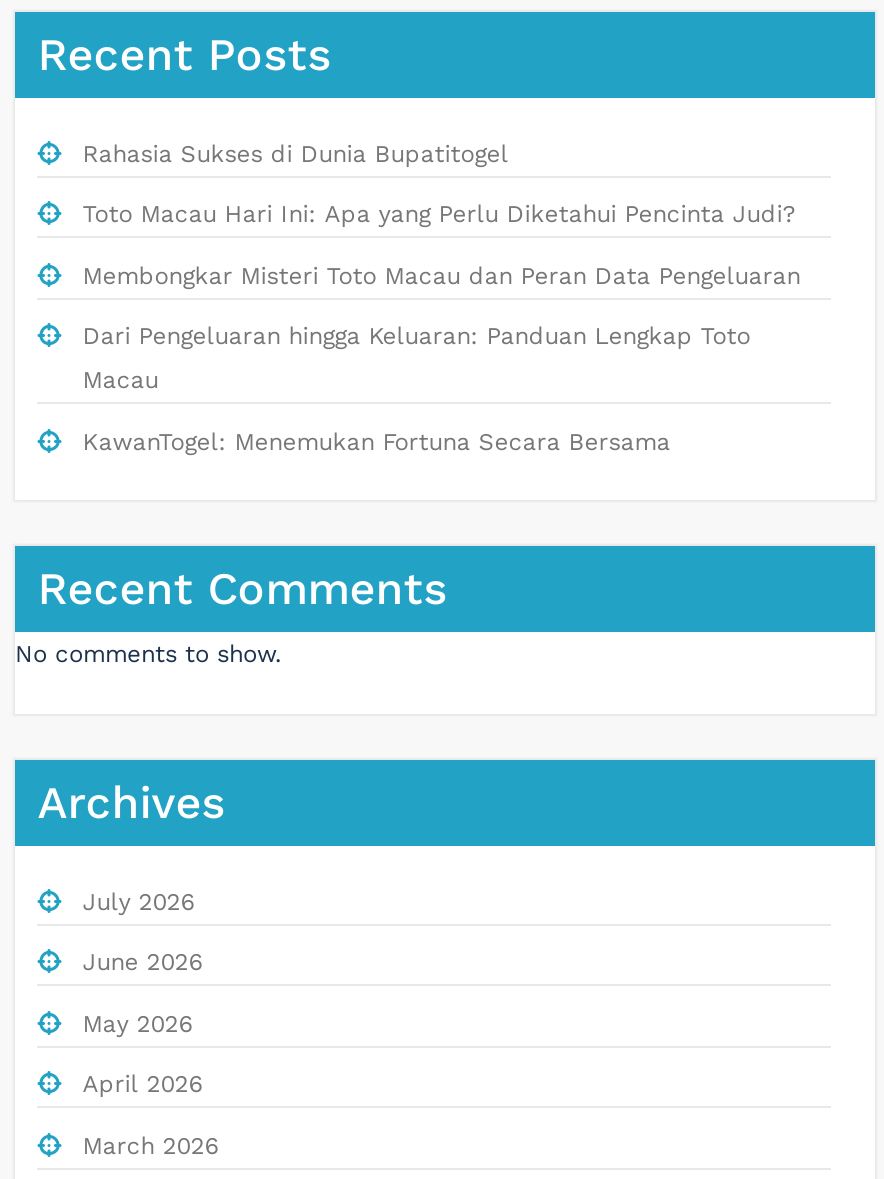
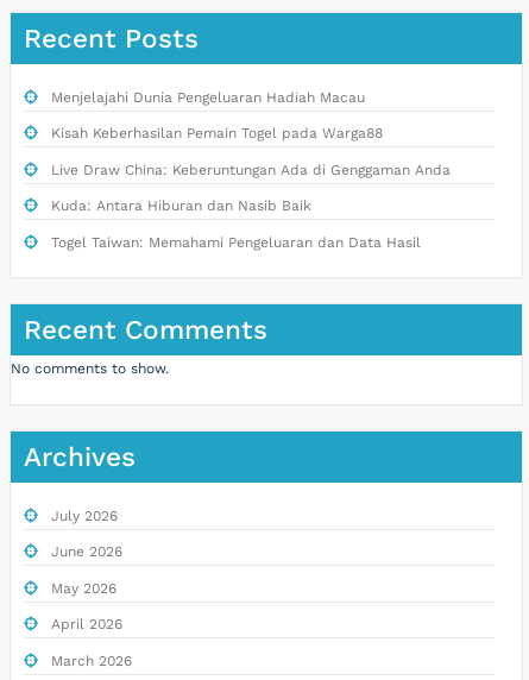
[83,139,801,455] Rahasia Sukses di Dunia Bupatitogel | Toto Macau Hari Ini: Apa yang Perlu Diketahui Pencinta Judi? | Membongkar Misteri Toto Macau dan Peran Data Pengeluaran | Dari Pengeluaran hingga Keluaran: Panduan Lengkap Toto | Macau | KawanTogel: Menemukan Fortuna Secara Bersama -> [51,89,450,250] Menjelajahi Dunia Pengeluaran Hadiah Macau | Kisah Keberhasilan Pemain Togel pada Warga88 | Live Draw China: Keberuntungan Ada di Genggaman Anda | Kuda: Antara Hiburan dan Nasib Baik | Togel Taiwan: Memahami Pengeluaran dan Data Hasil

